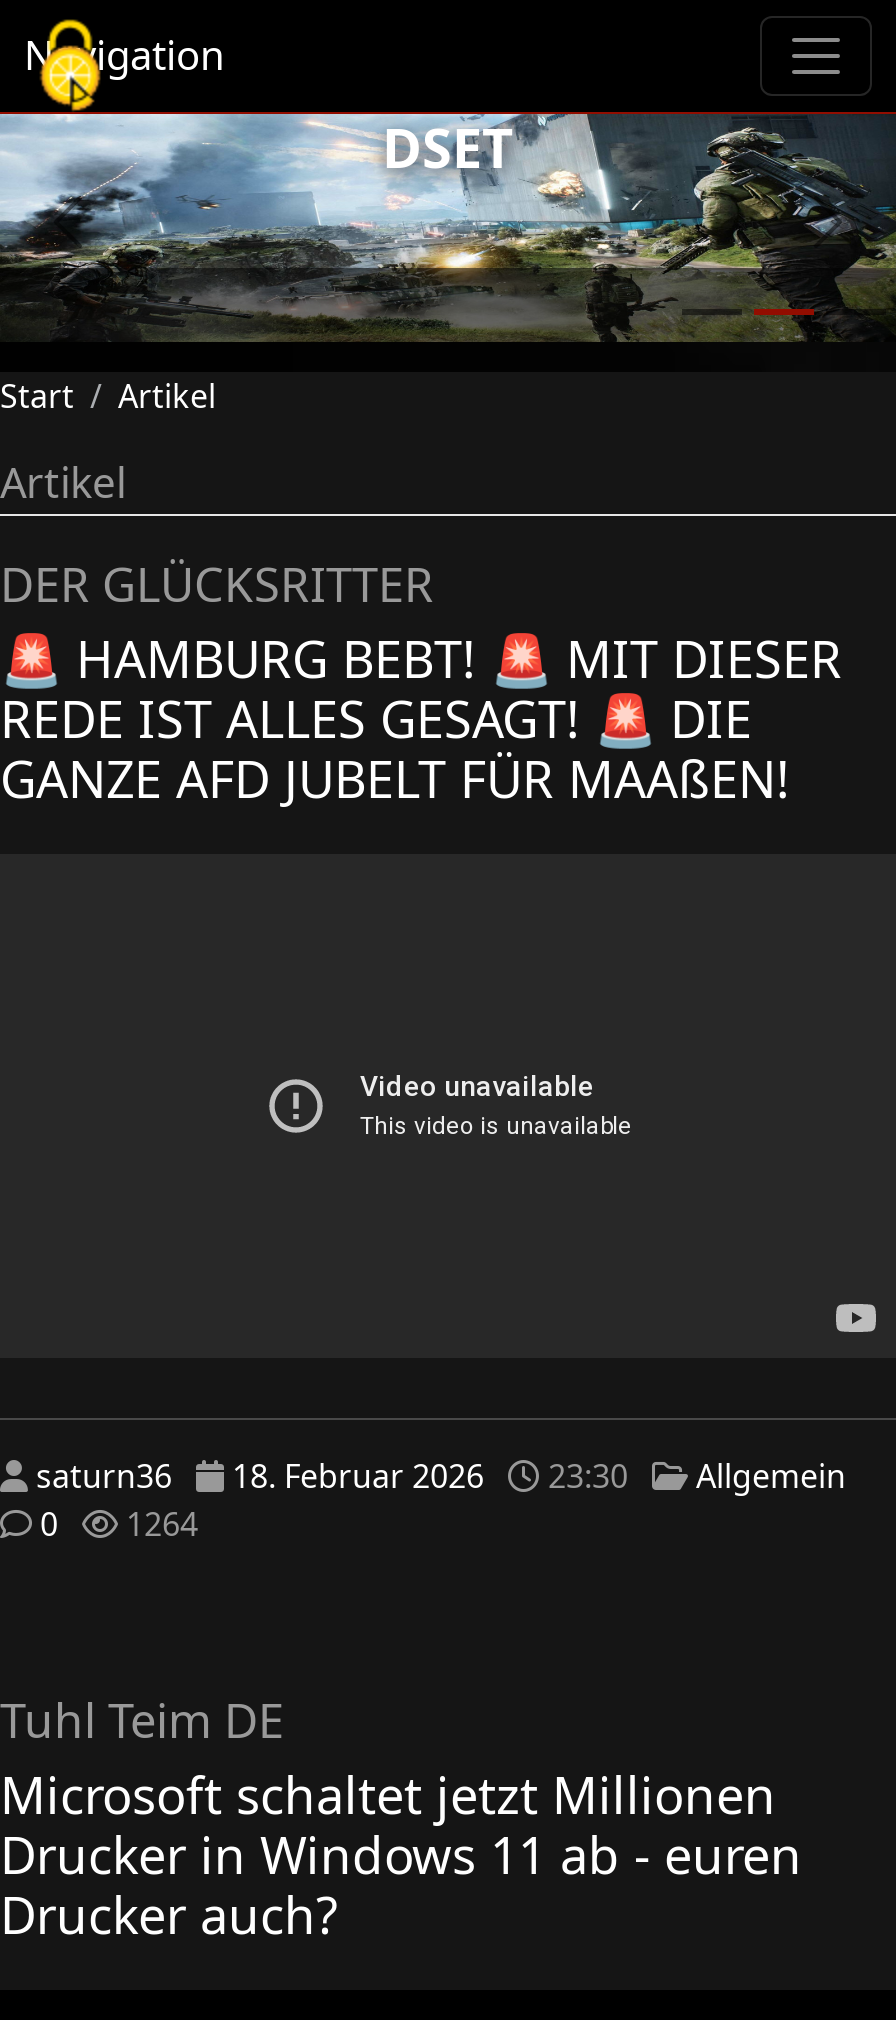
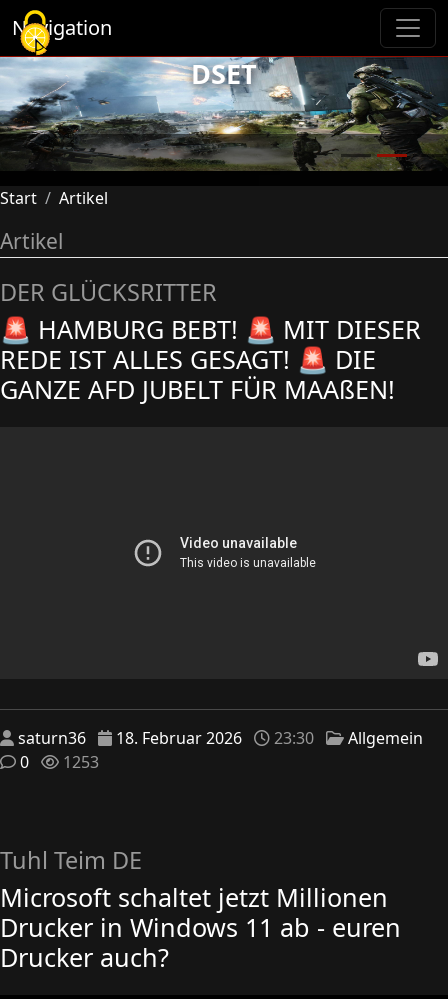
[40,1502,198,1546] 0 1264 -> [20,751,99,773] 0 1253

